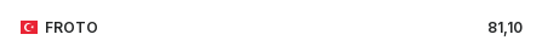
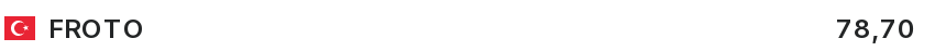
[487,18,523,36] 81,10 -> [836,12,915,44] 78,70

